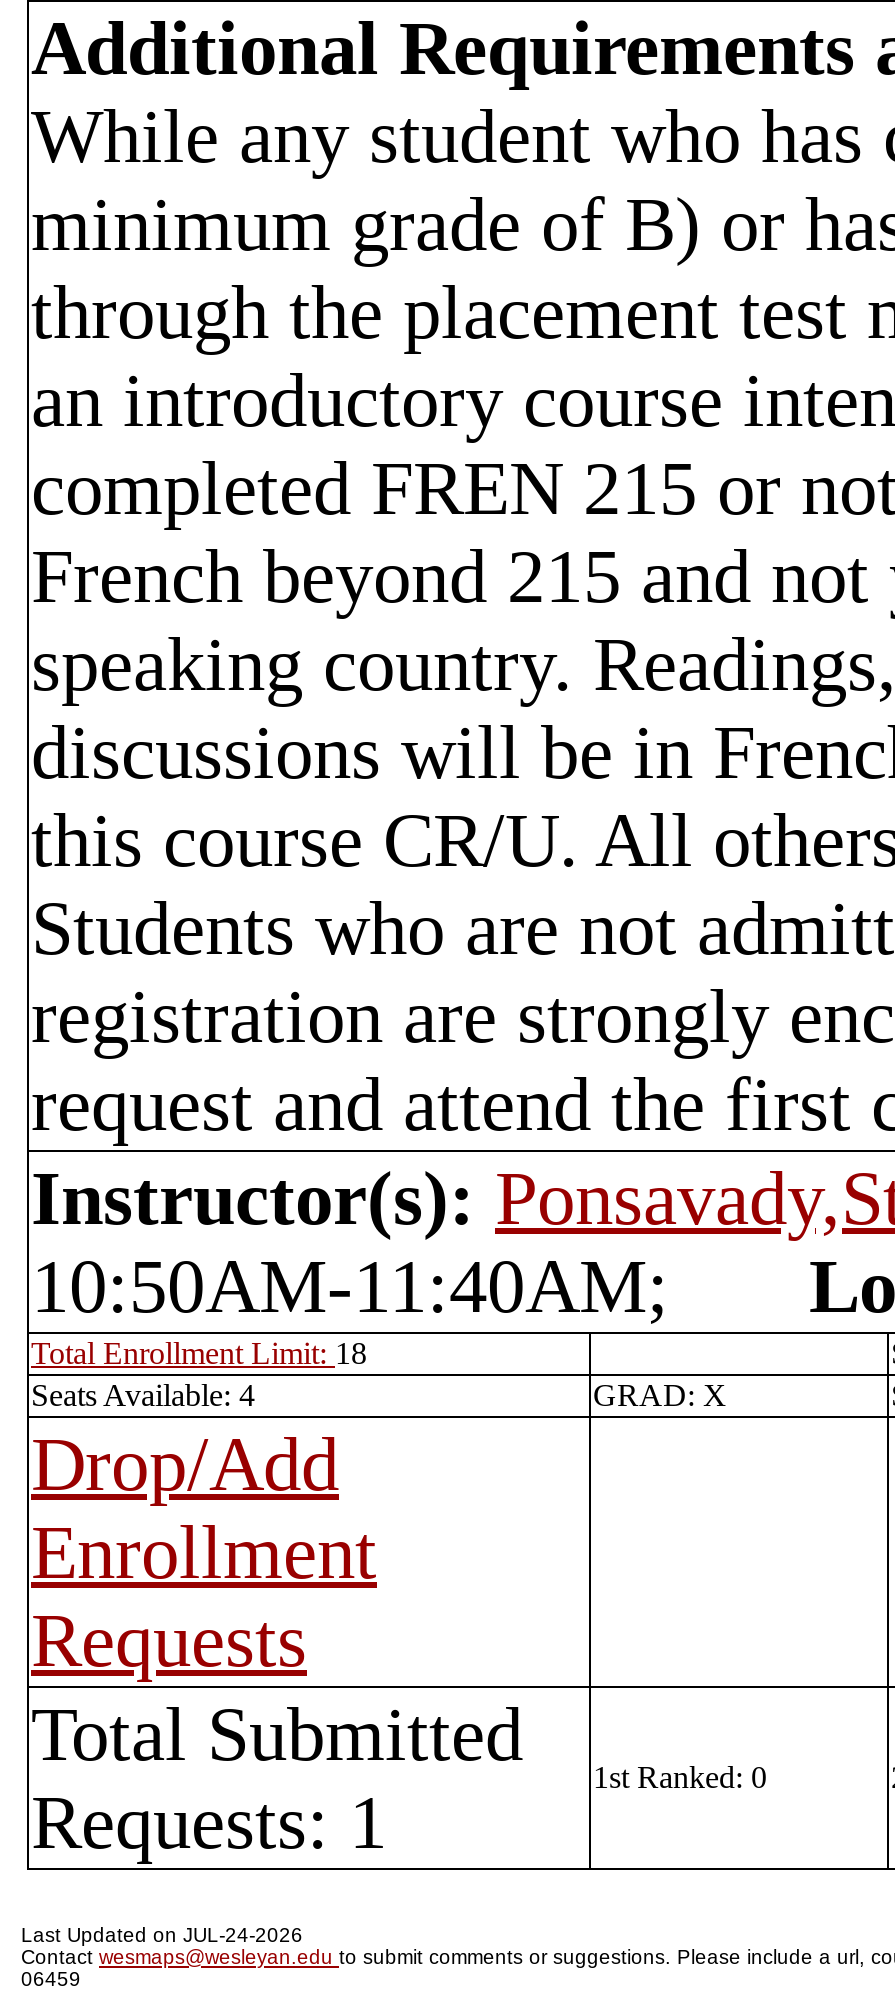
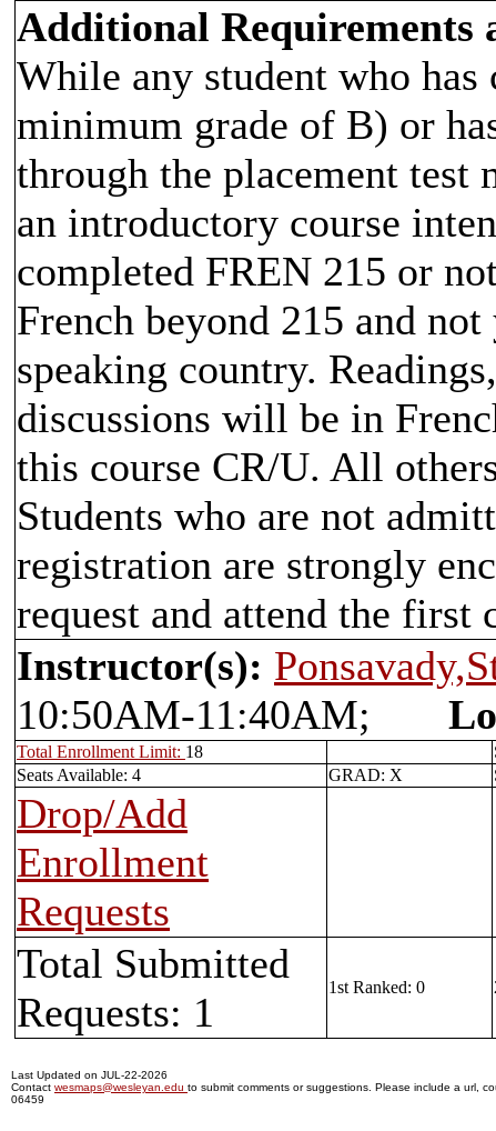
[21,1924,303,1946] Last Updated on JUL-24-2026 -> [11,1069,168,1081] Last Updated on JUL-22-2026

